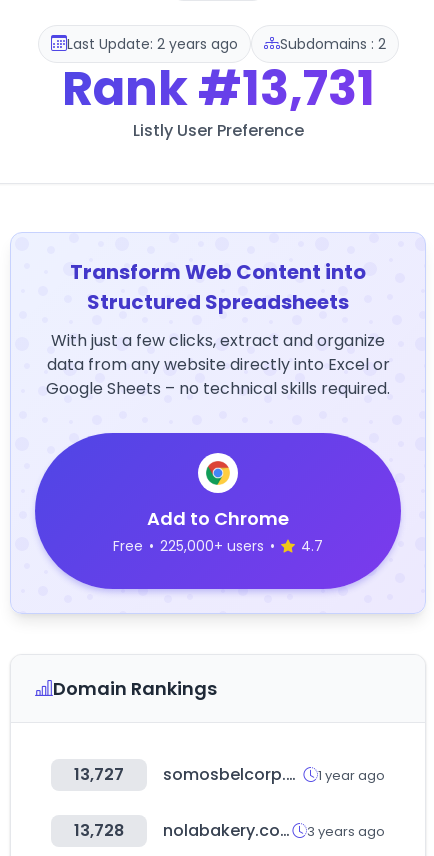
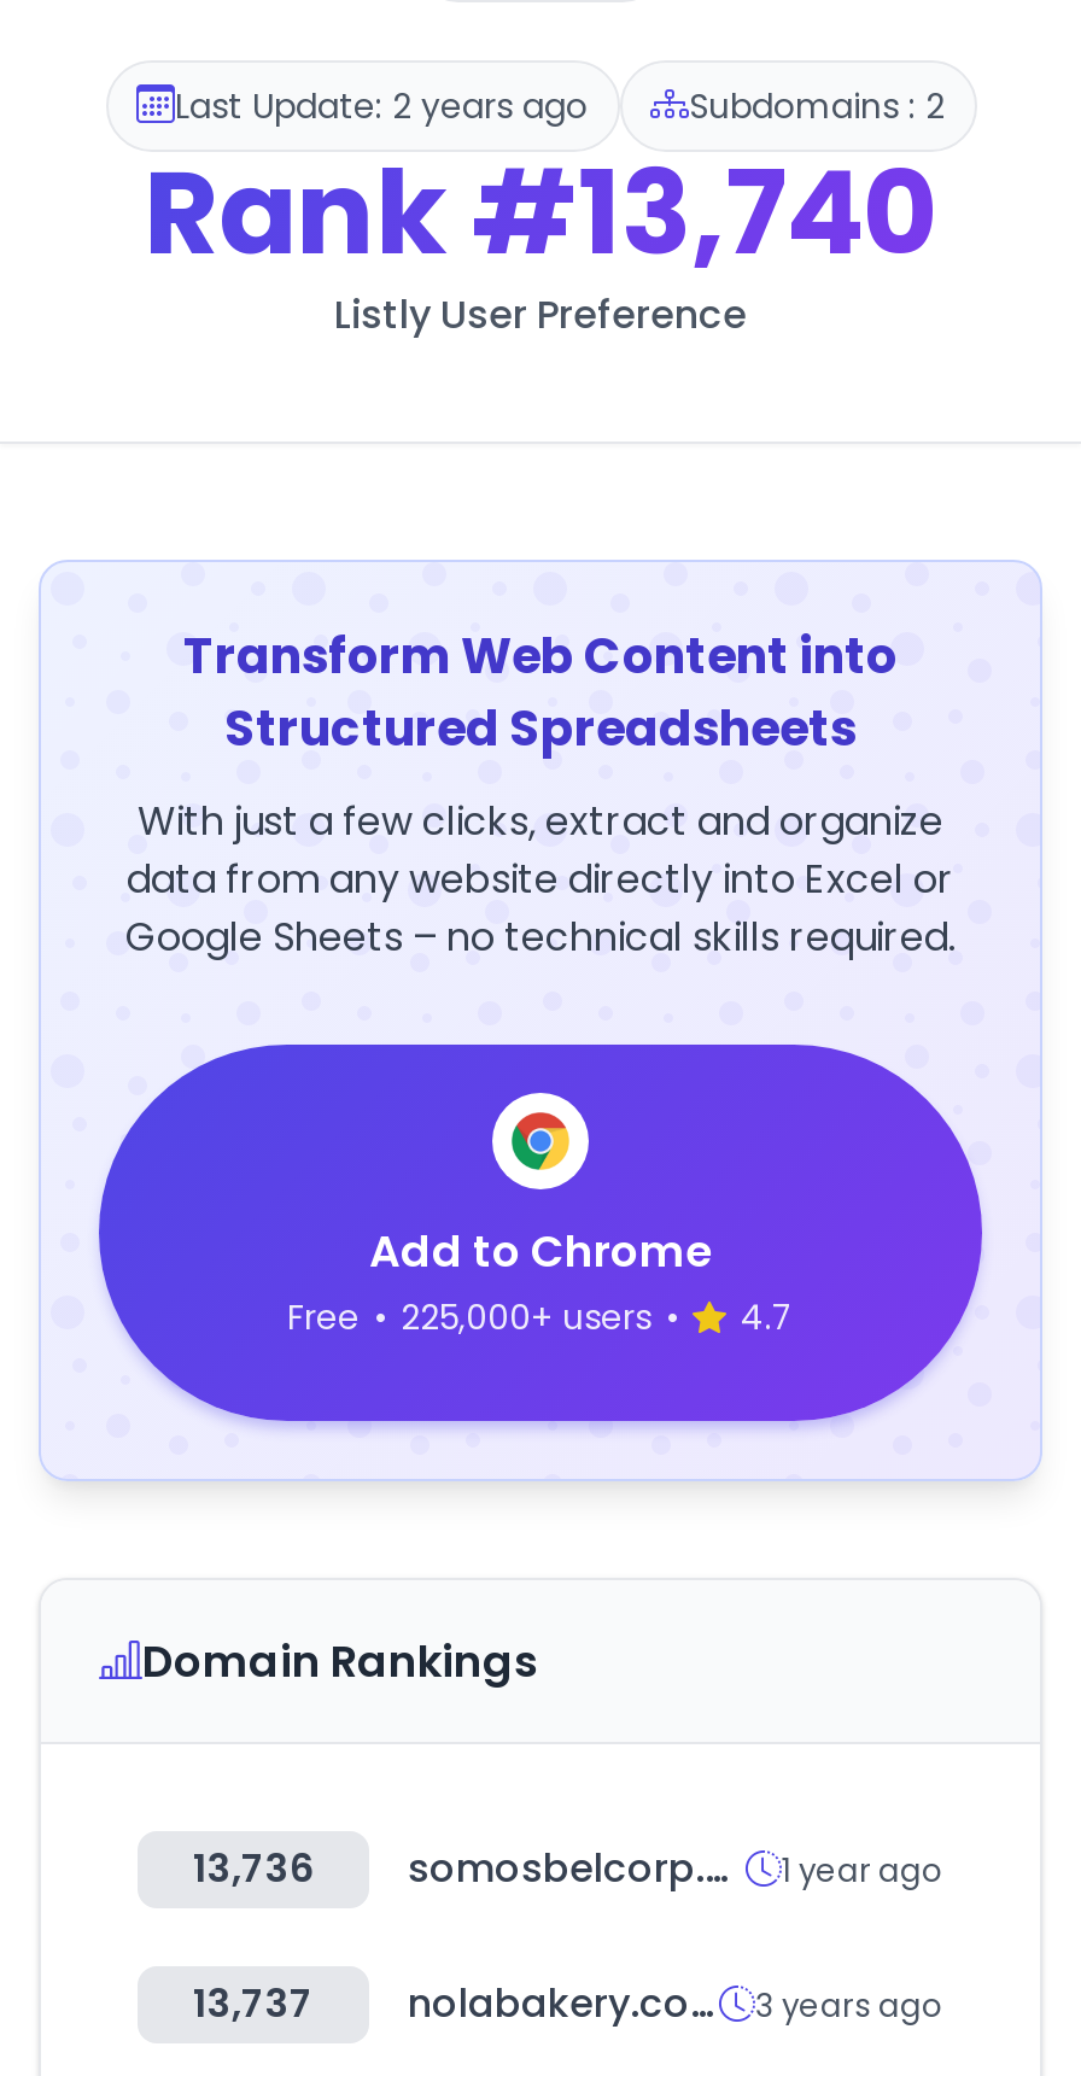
[61,55,374,122] Rank #13,731 -> [144,133,937,294] Rank #13,740
[74,763,124,786] 13,727 -> [193,1841,314,1896] 13,736
[74,819,124,842] 13,728 -> [193,1976,314,2031] 13,737

